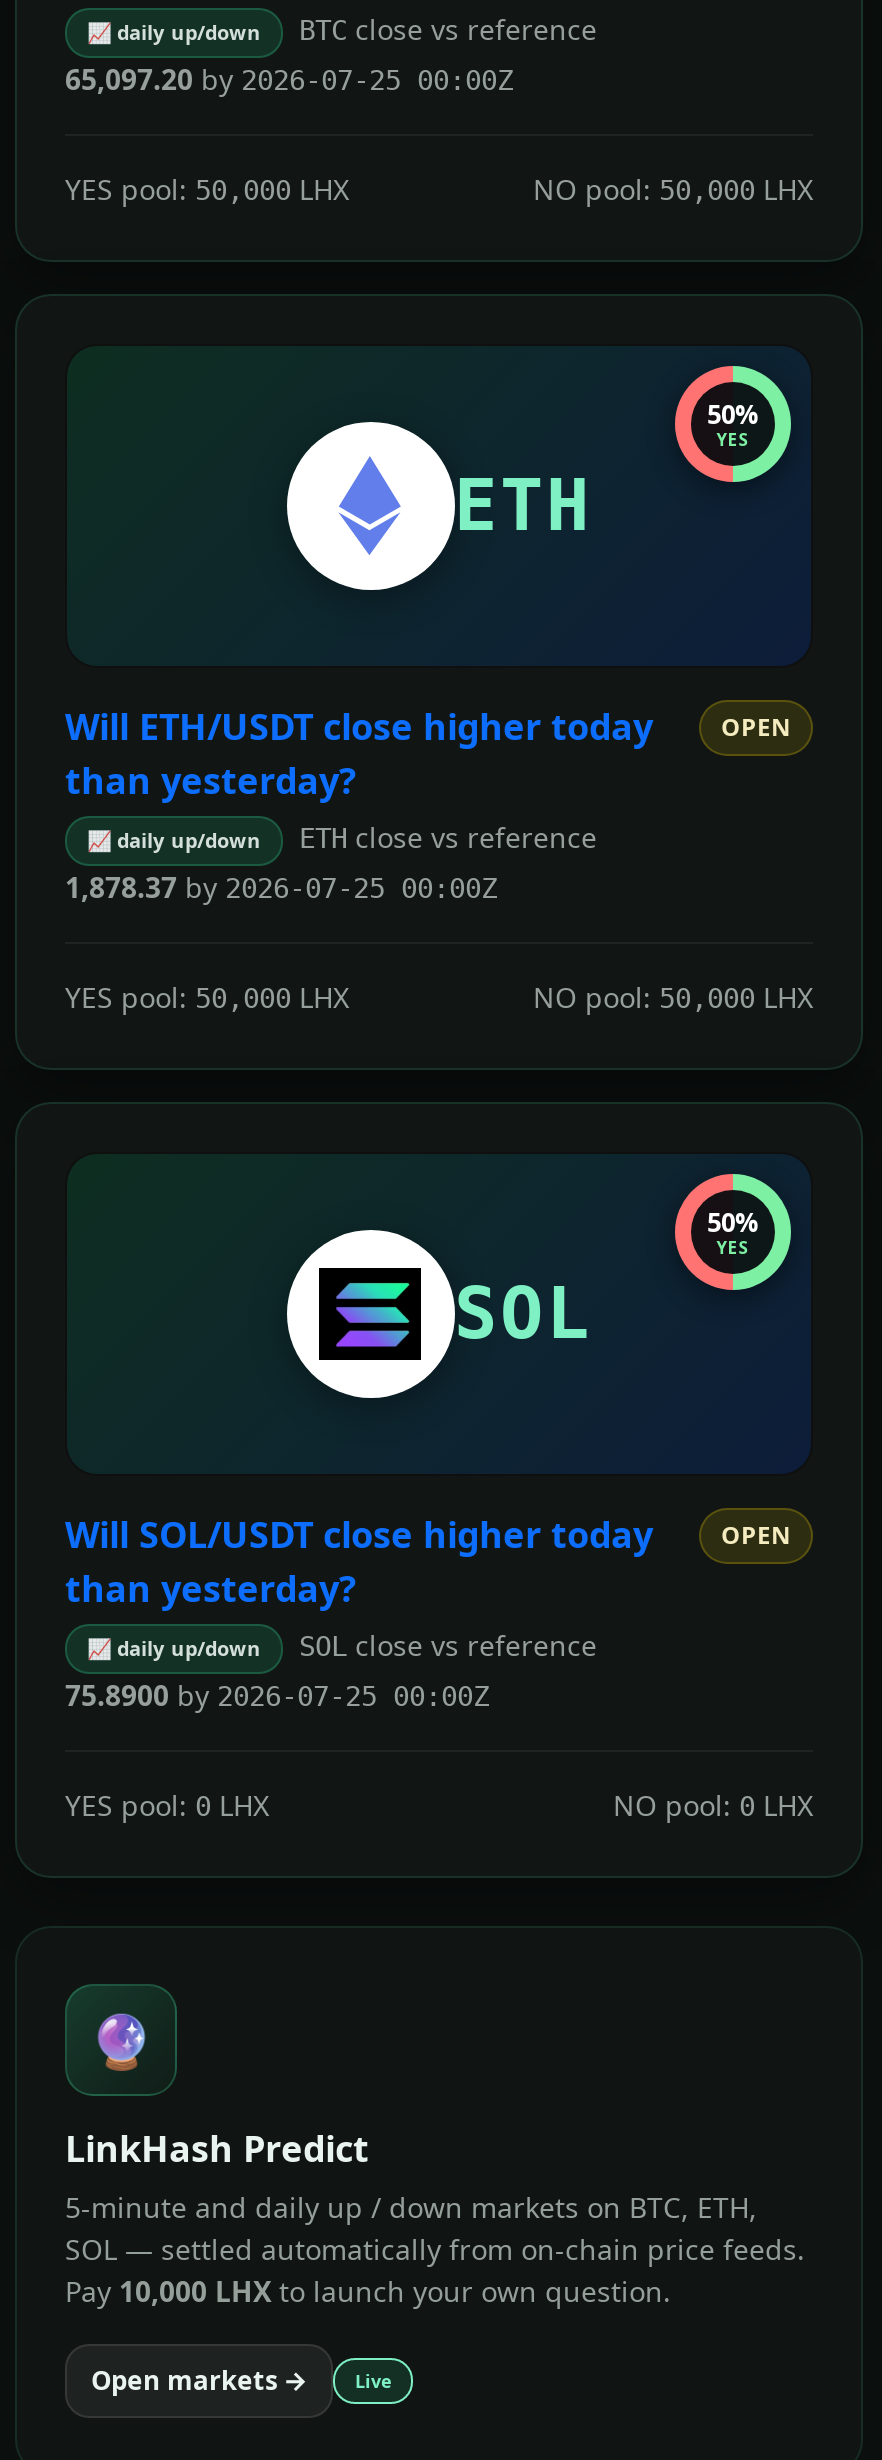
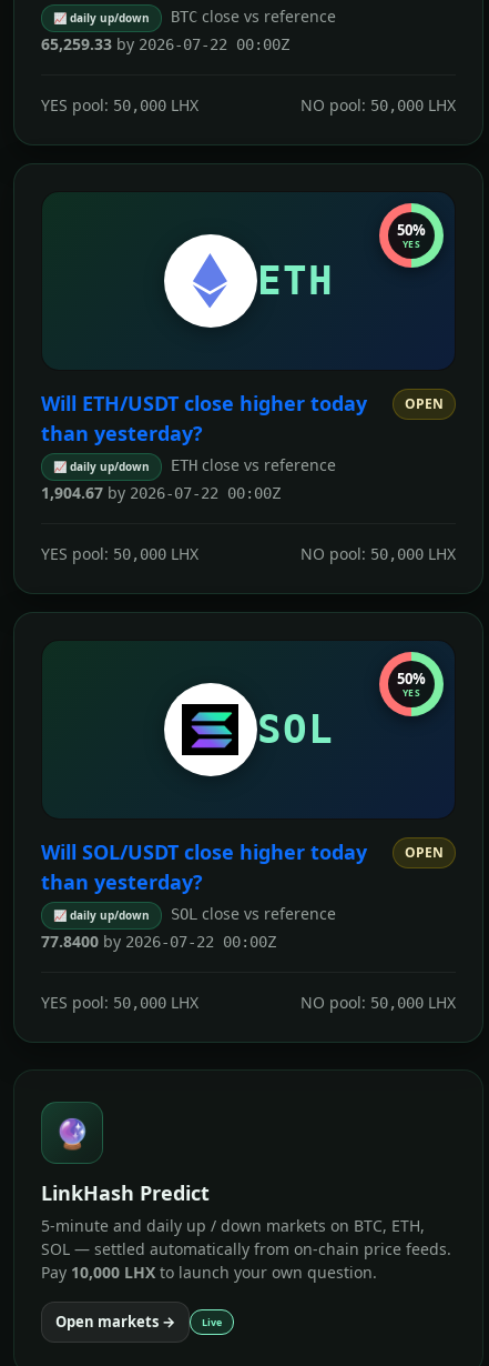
[65,60,513,98] 65,097.20 by 2026-07-25 00:00Z -> [41,33,289,54] 65,259.33 by 2026-07-22 00:00Z
[65,868,497,906] 1,878.37 by 2026-07-25 00:00Z -> [41,482,281,503] 1,904.67 by 2026-07-22 00:00Z
[65,1676,489,1714] 75.8900 by 2026-07-25 00:00Z -> [41,931,276,952] 77.8400 by 2026-07-22 00:00Z
[65,1786,269,1824] YES pool: 0 LHX -> [41,992,198,1013] YES pool: 50,000 LHX
[613,1786,813,1824] NO pool: 0 LHX -> [300,992,456,1013] NO pool: 50,000 LHX

